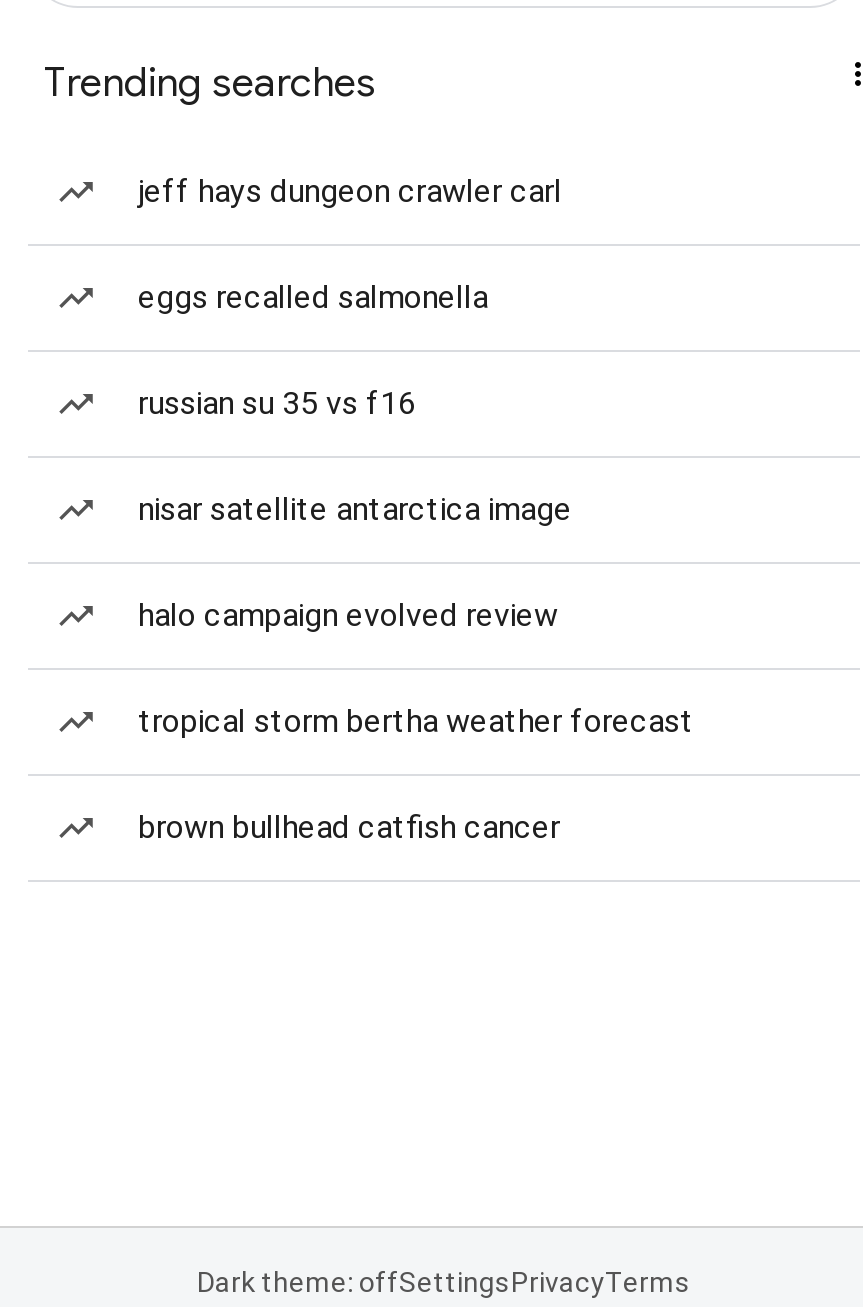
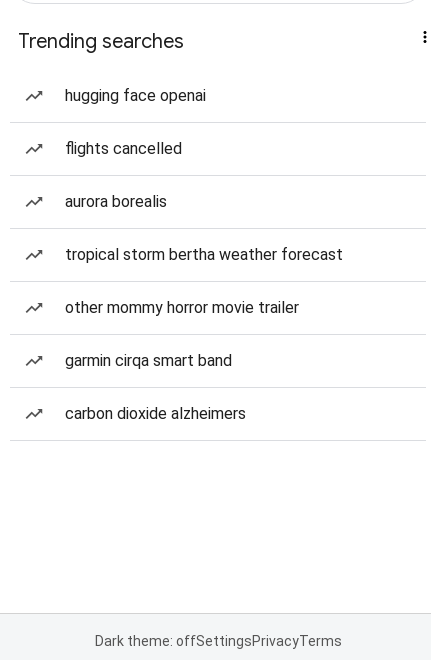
[138,172,572,634] jeff hays dungeon crawler carl | eggs recalled salmonella | russian su 35 vs f16 | nisar satellite antarctica image | halo campaign evolved review -> [65,86,206,211] hugging face openai | flights cancelled | aurora borealis
moved [138,702,694,740] -> [65,245,343,264]: tropical storm bertha weather forecast
[138,808,560,846] brown bullhead catfish cancer -> [65,298,299,423] other mommy horror movie trailer | garmin cirqa smart band | carbon dioxide alzheimers

